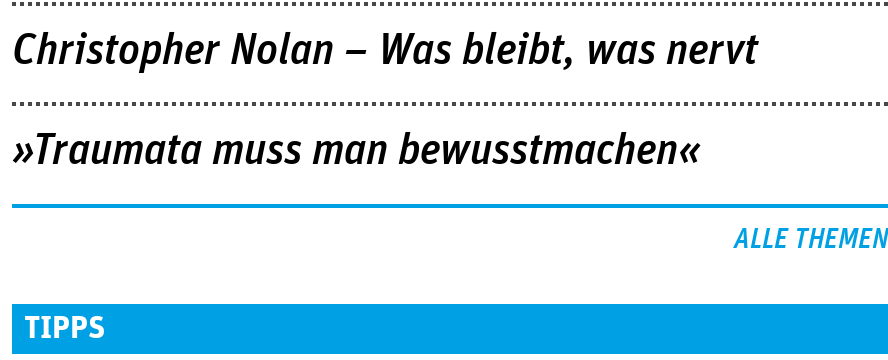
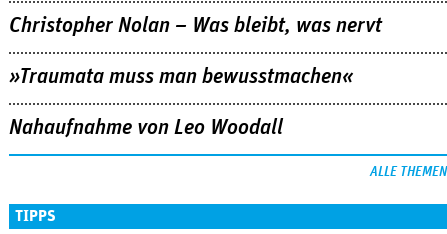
none -> [9,117,283,139] Nahaufnahme von Leo Woodall

